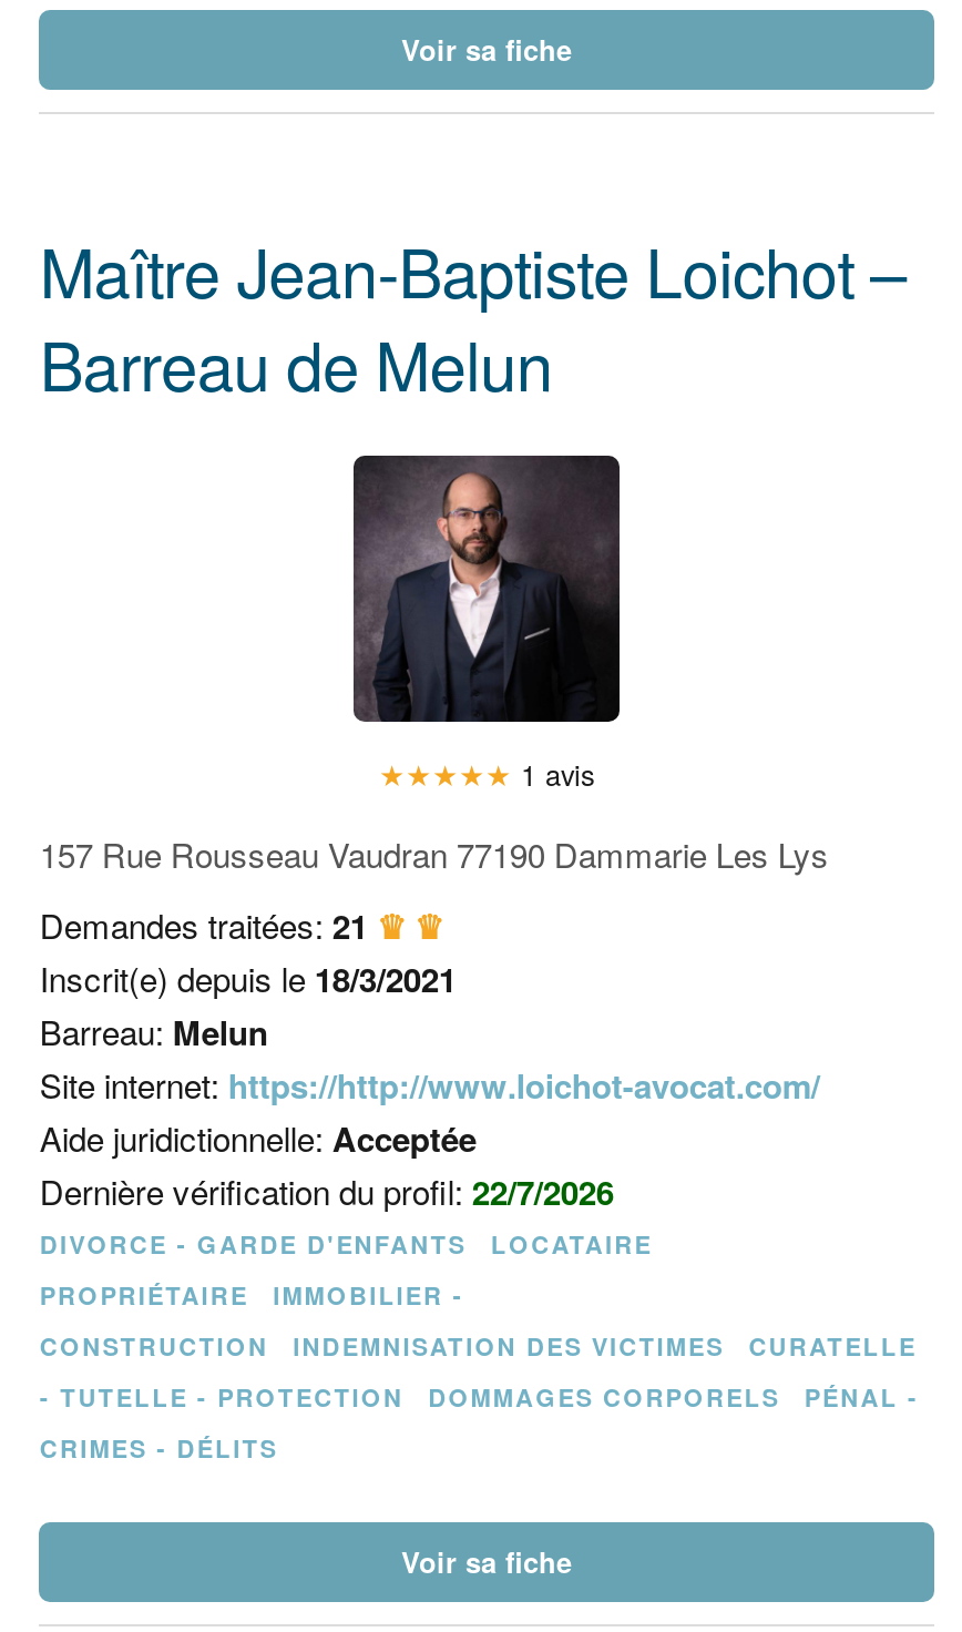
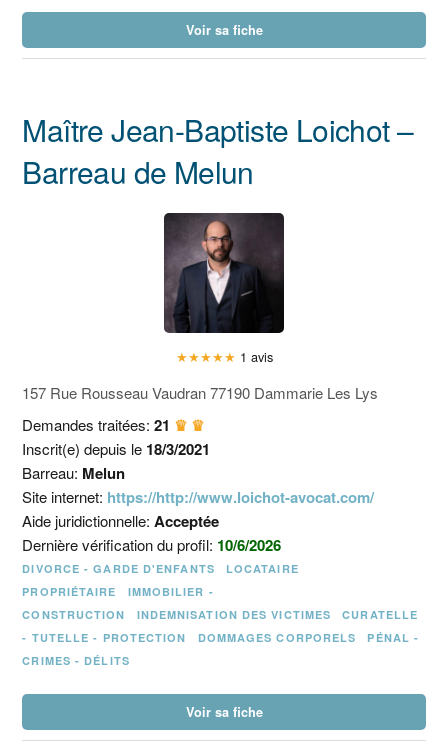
[40,1167,614,1215] Dernière vérification du profil: 22/7/2026 -> [22,534,281,556] Dernière vérification du profil: 10/6/2026

